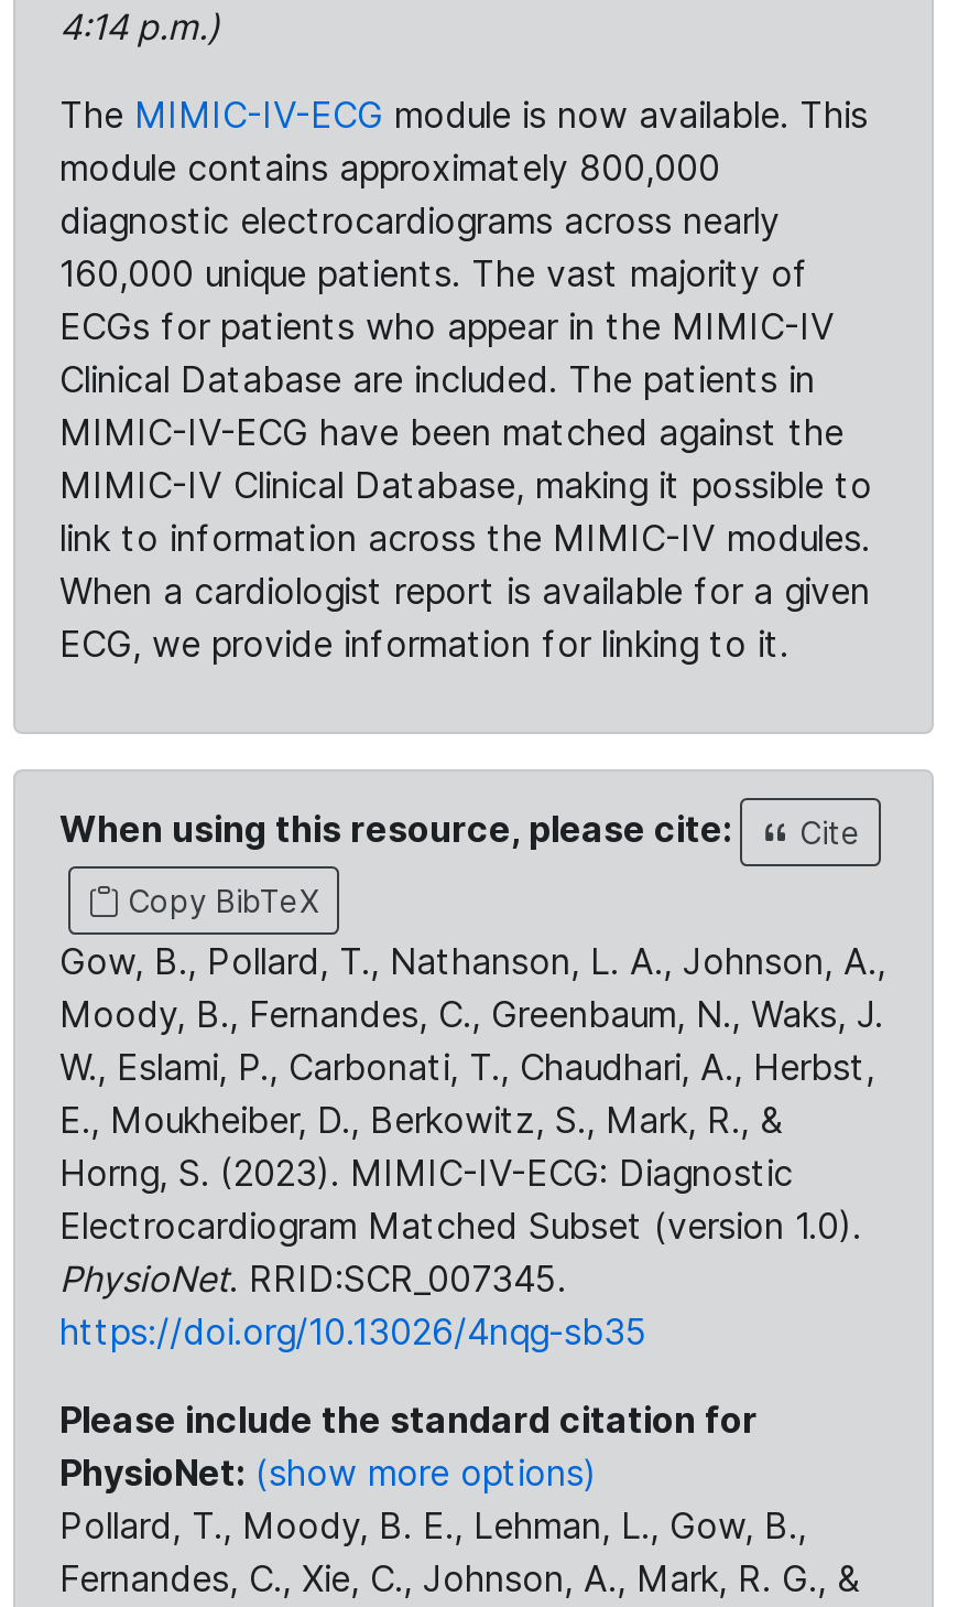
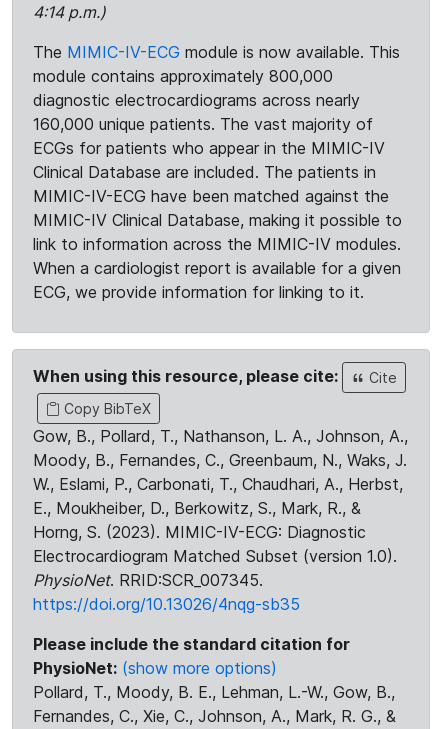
[59,1503,806,1547] Pollard, T., Moody, B. E., Lehman, L., Gow, B., -> [33,682,395,702] Pollard, T., Moody, B. E., Lehman, L.-W., Gow, B.,

